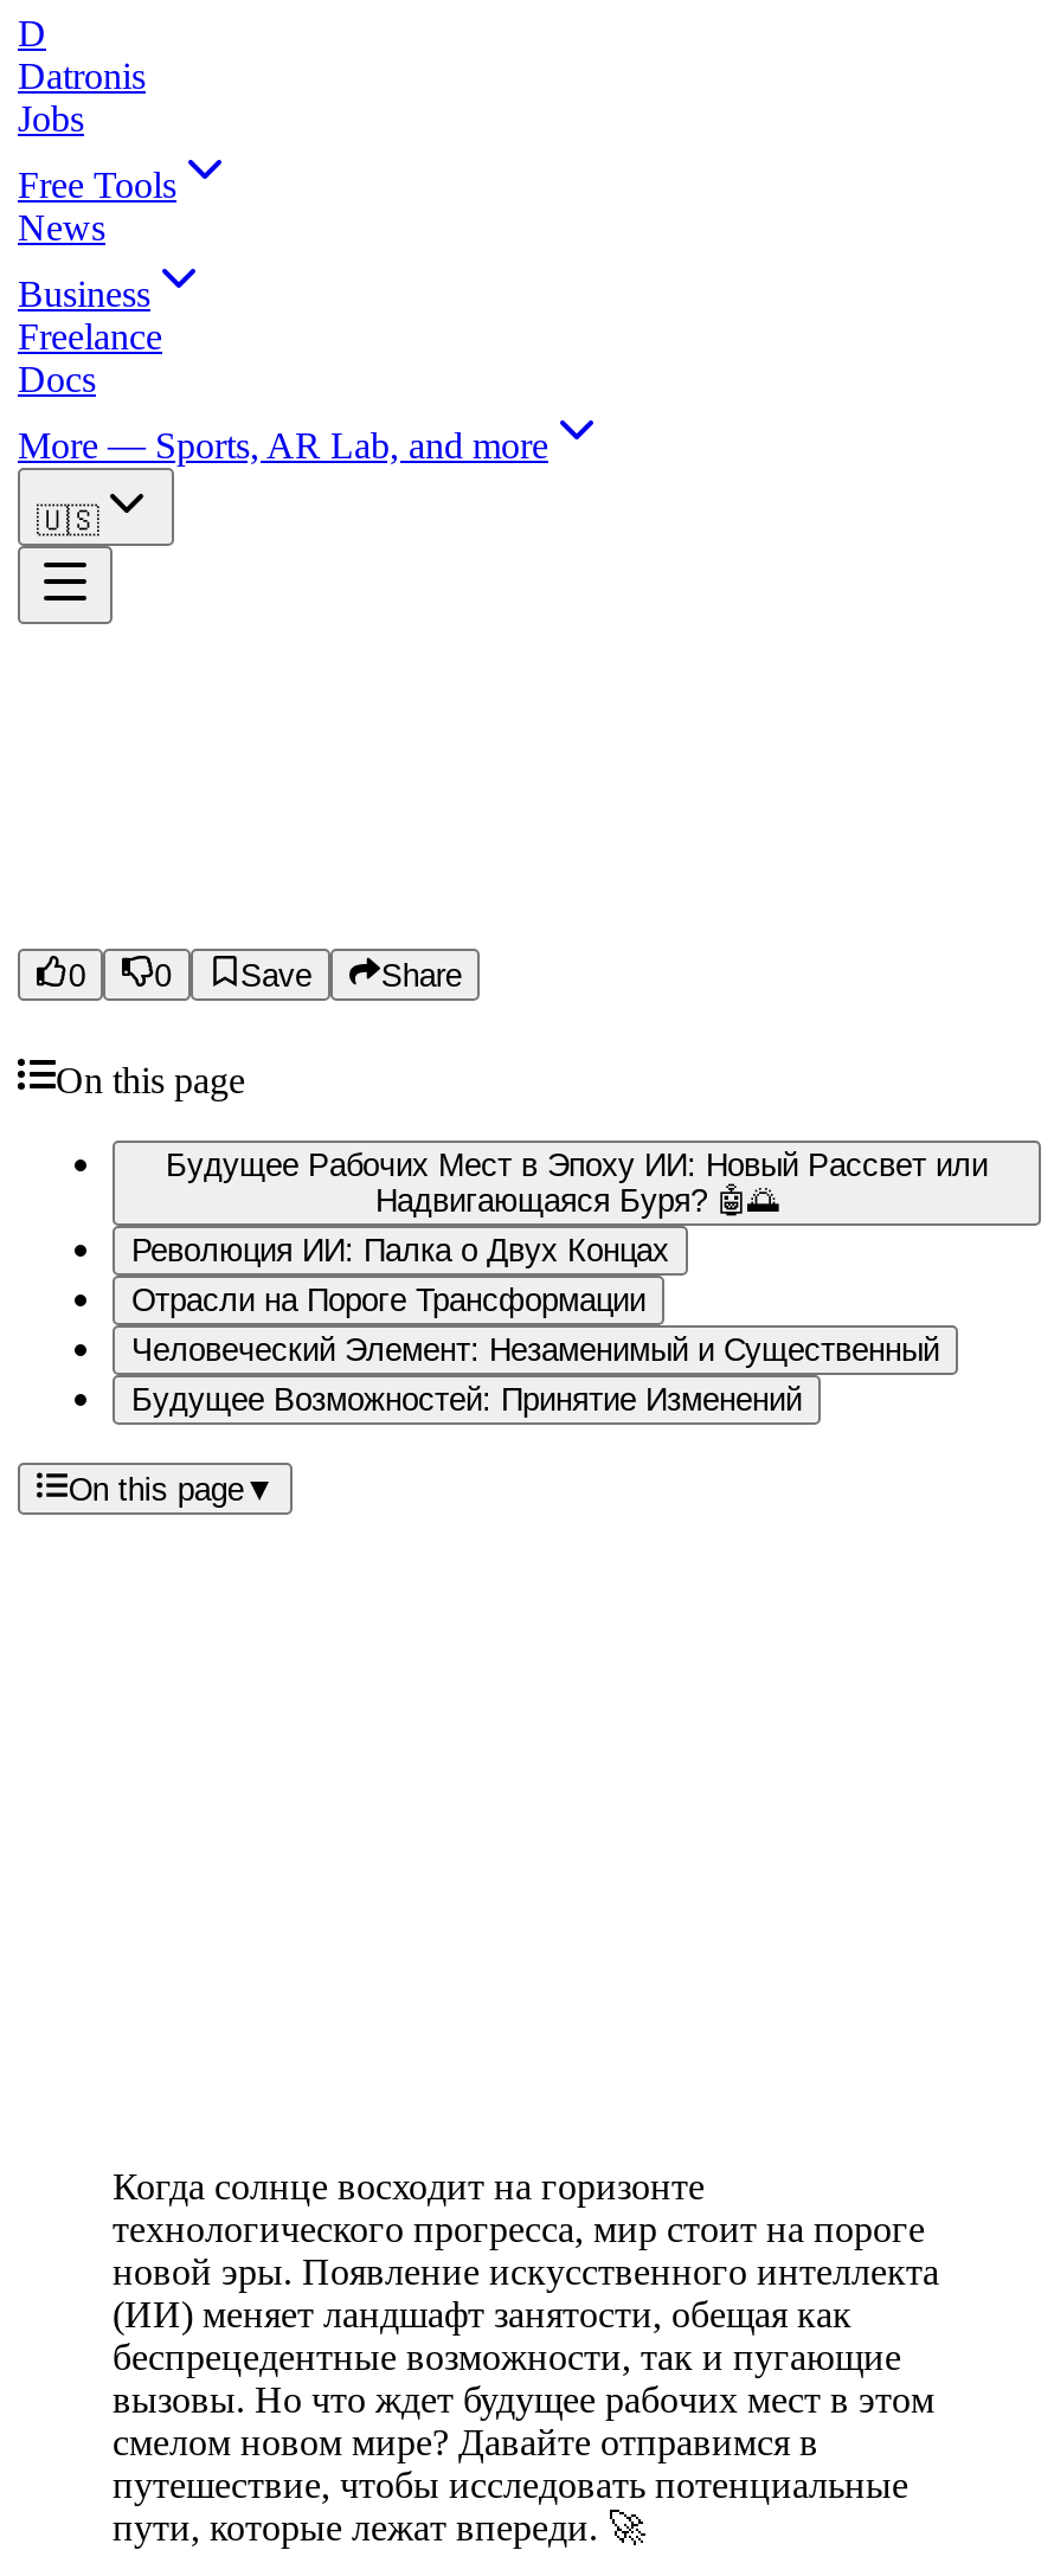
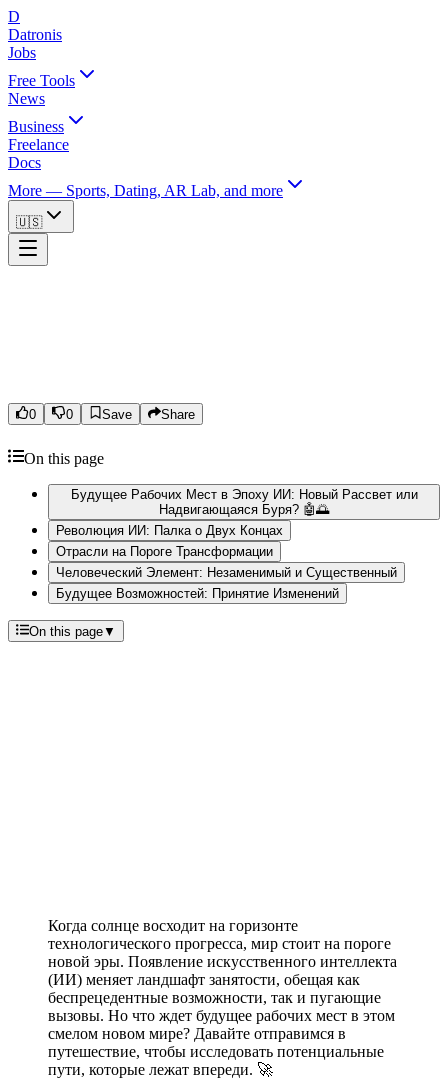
[18,425,548,465] More — Sports, AR Lab, and more -> [8,182,283,199] More — Sports, Dating, AR Lab, and more

